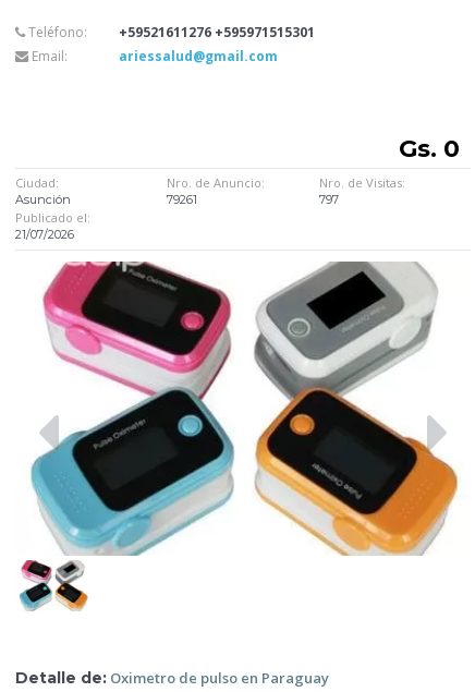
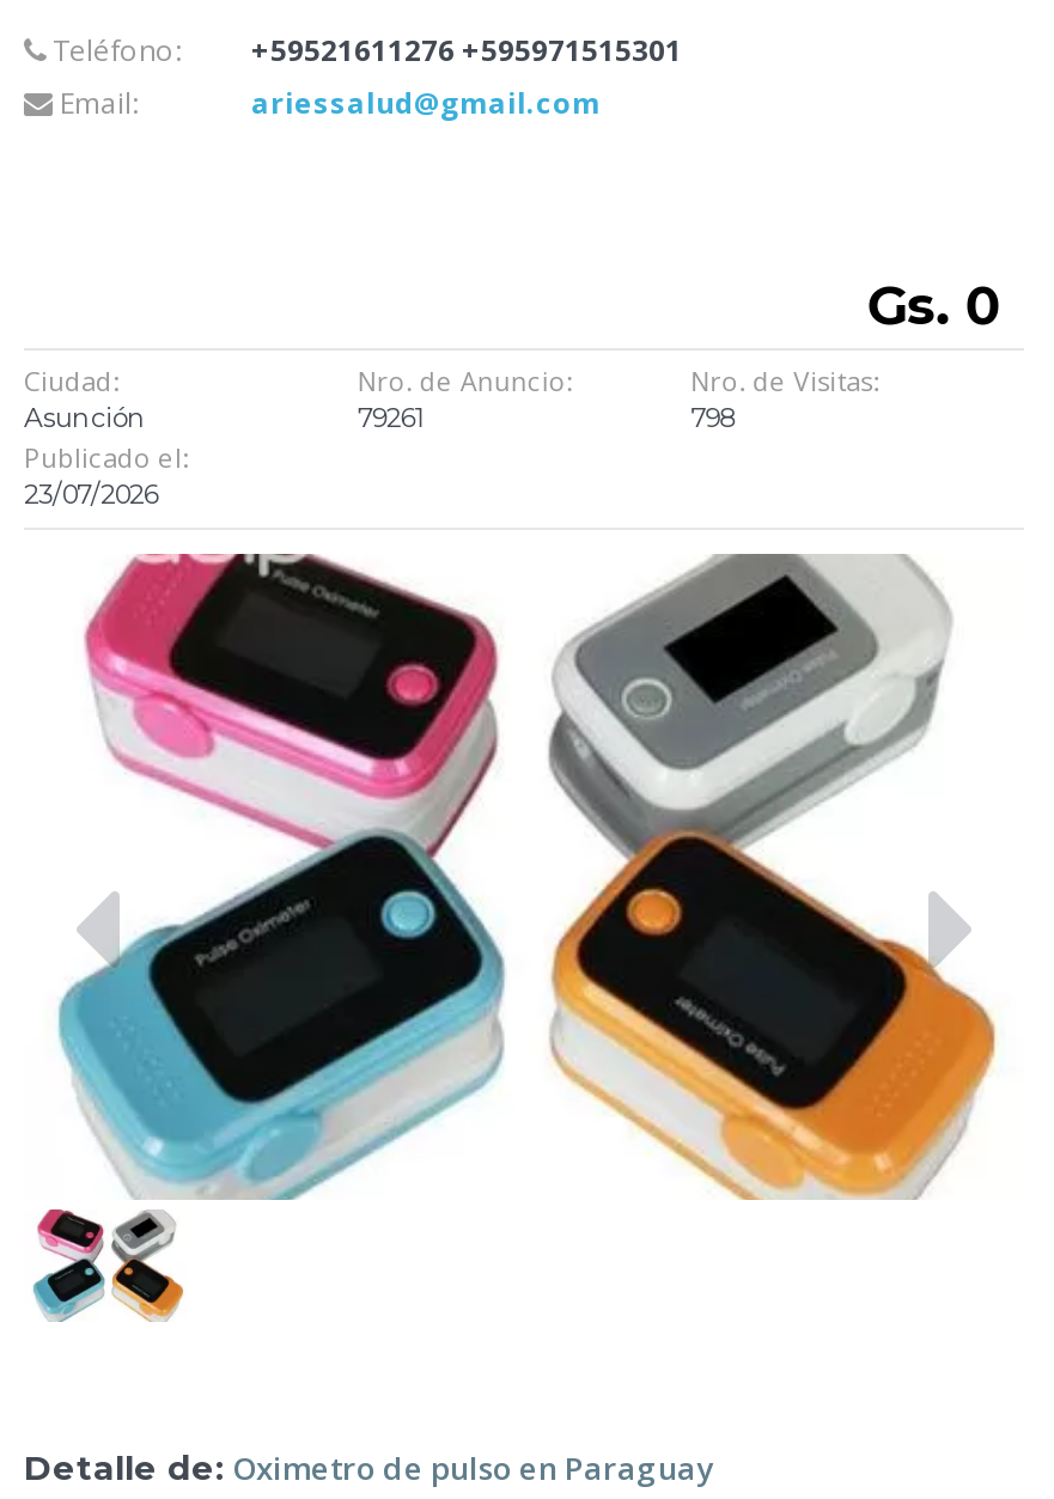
[319,192,338,207] 797 -> [691,401,734,435] 798
[15,227,74,242] 21/07/2026 -> [24,477,158,511] 23/07/2026

